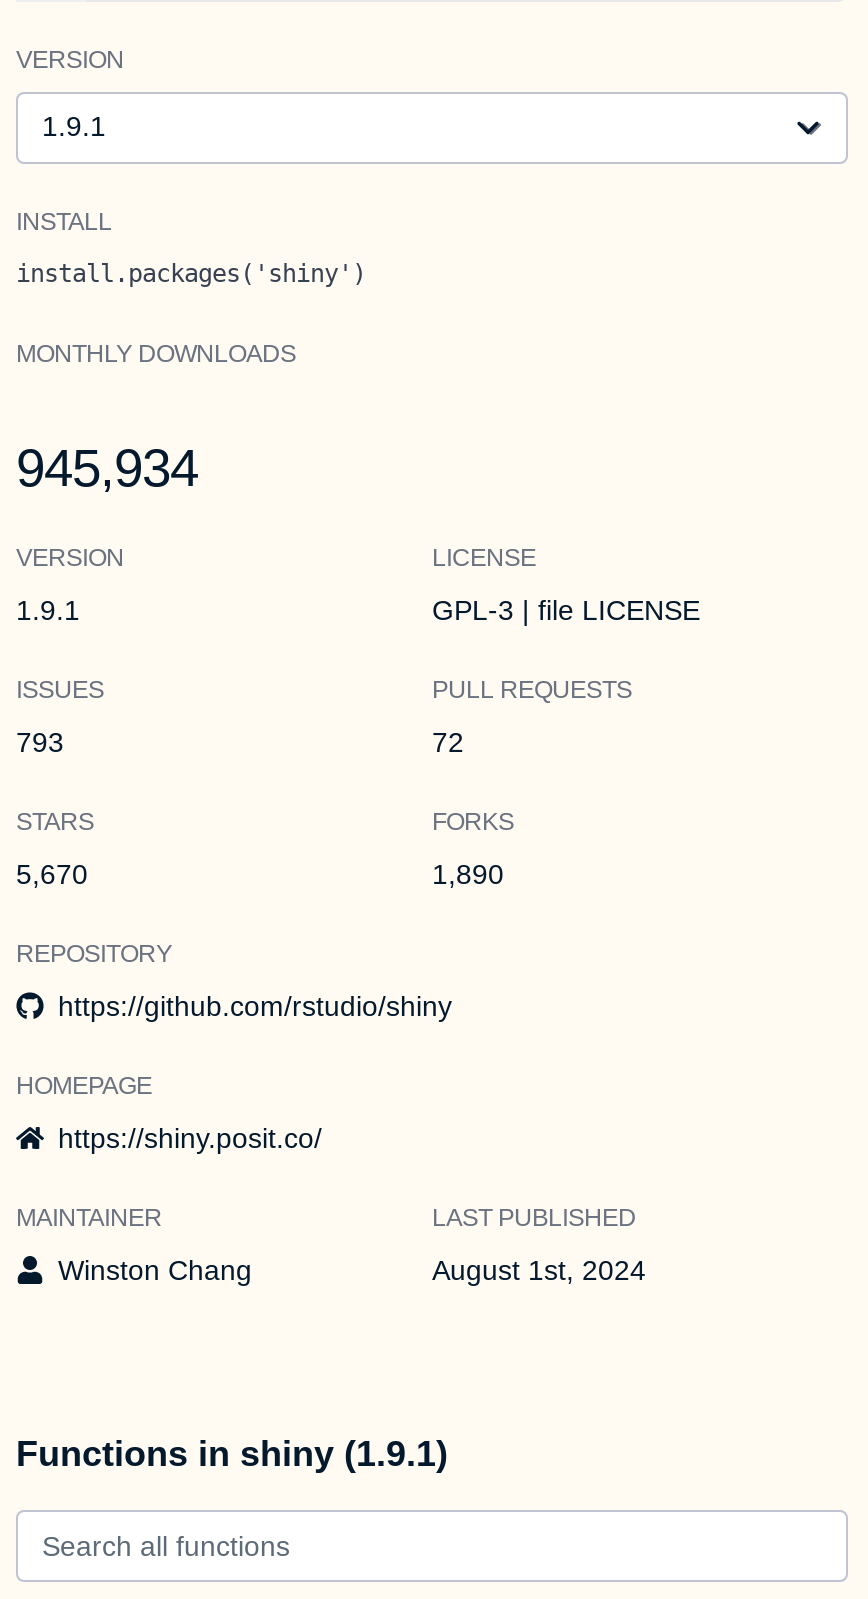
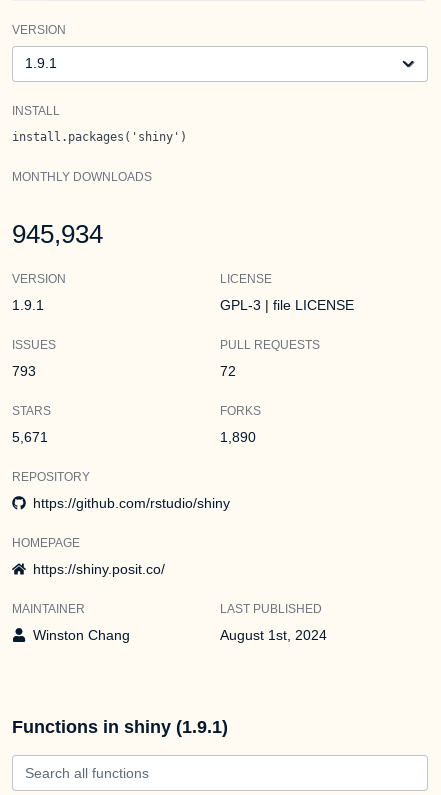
[16,857,88,889] 5,670 -> [12,428,48,444] 5,671

